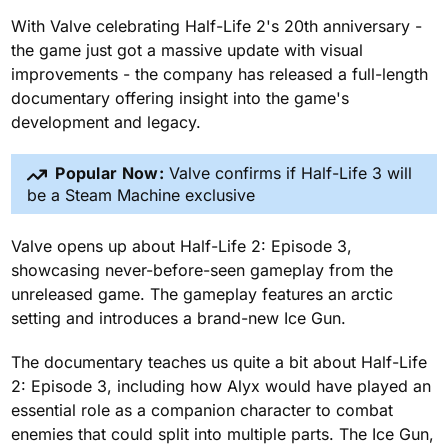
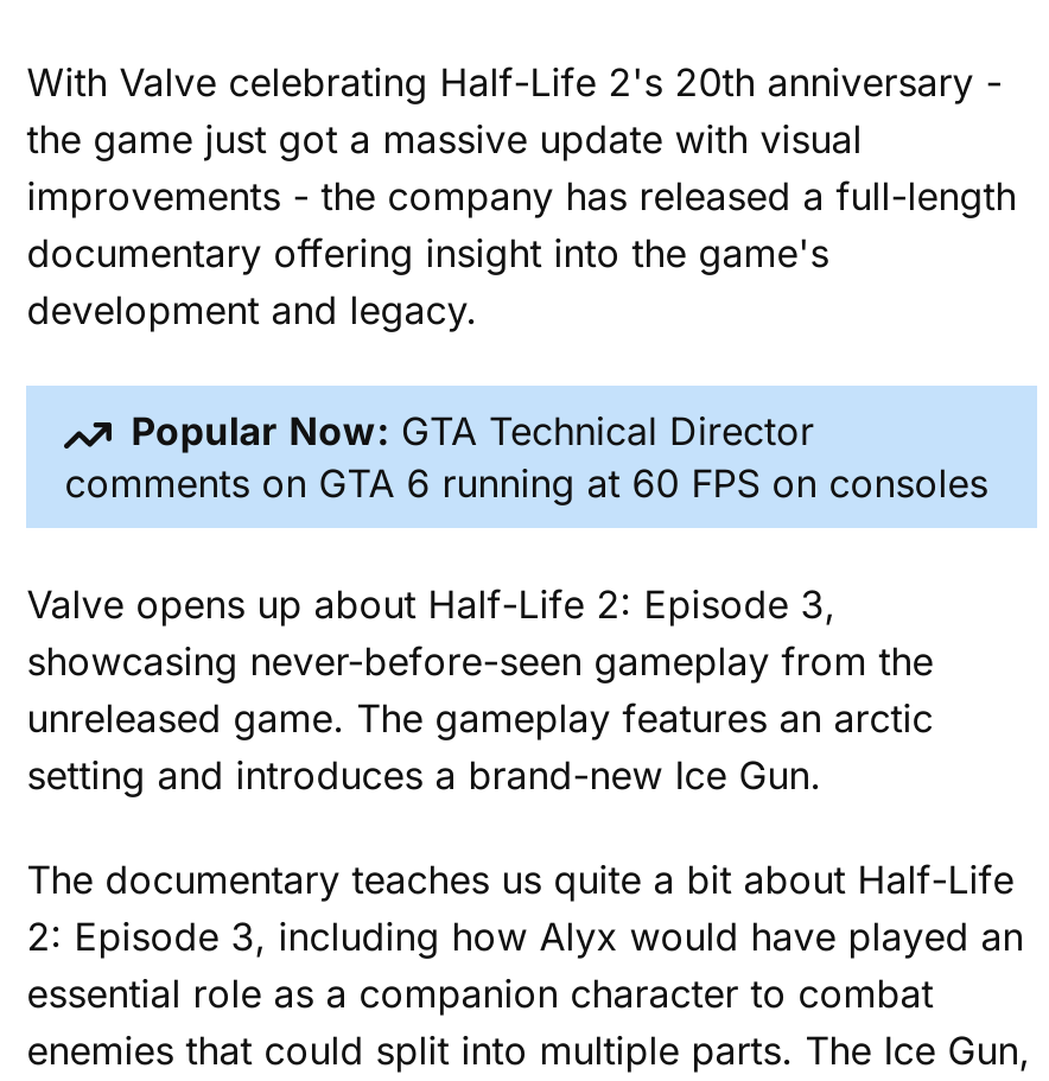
[27,163,412,205] Popular Now: Valve confirms if Half-Life 3 will | be a Steam Machine exclusive -> [65,407,988,506] Popular Now: GTA Technical Director | comments on GTA 6 running at 60 FPS on consoles

